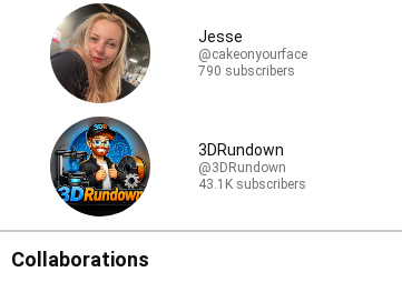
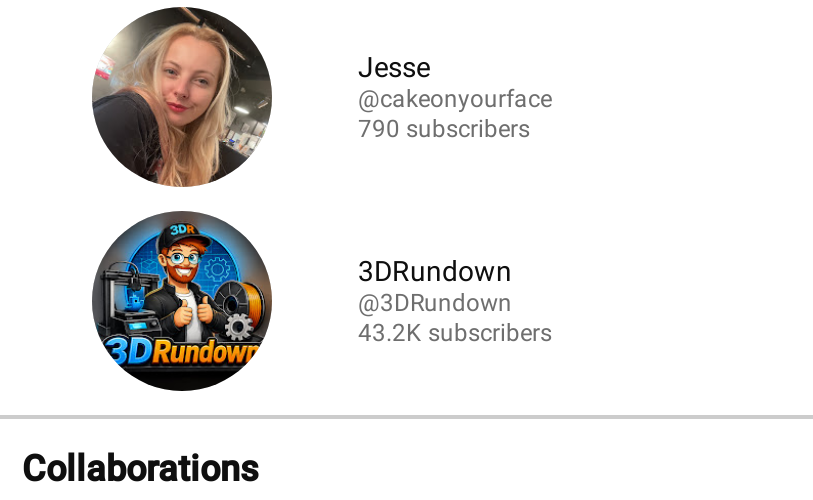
[198,177,306,192] 43.1K subscribers -> [358,319,552,347] 43.2K subscribers

